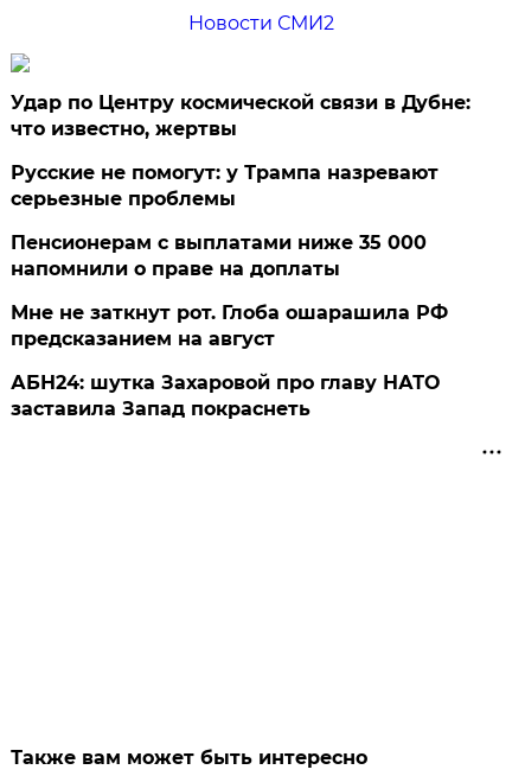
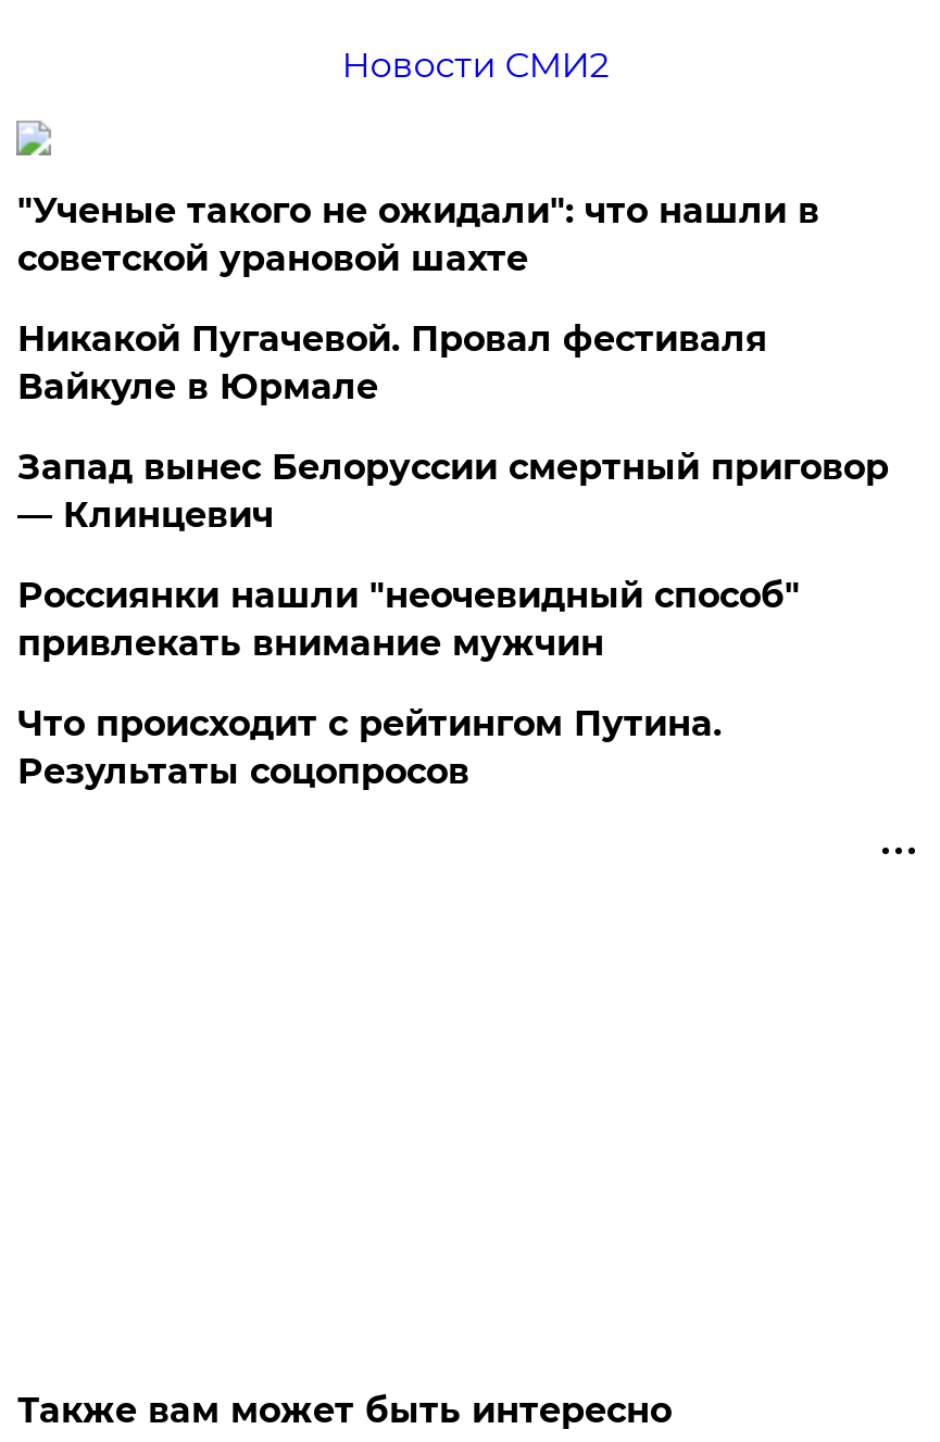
[11,91,471,140] Удар по Центру космической связи в Дубне: | что известно, жертвы -> [17,190,819,279] "Ученые такого не ожидали": что нашли в | советской урановой шахте
[11,161,439,210] Русские не помогут: у Трампа назревают | серьезные проблемы -> [17,318,767,407] Никакой Пугачевой. Провал фестиваля | Вайкуле в Юрмале
[11,231,427,280] Пенсионерам с выплатами ниже 35 000 | напомнили о праве на доплаты -> [17,447,889,536] Запад вынес Белоруссии смертный приговор | — Клинцевич
[11,301,448,350] Мне не заткнут рот. Глоба ошарашила РФ | предсказанием на август -> [17,575,800,664] Россиянки нашли "неочевидный способ" | привлекать внимание мужчин
[11,371,440,420] АБН24: шутка Захаровой про главу НАТО | заставила Запад покраснеть -> [17,703,721,792] Что происходит с рейтингом Путина. | Результаты соцопросов

